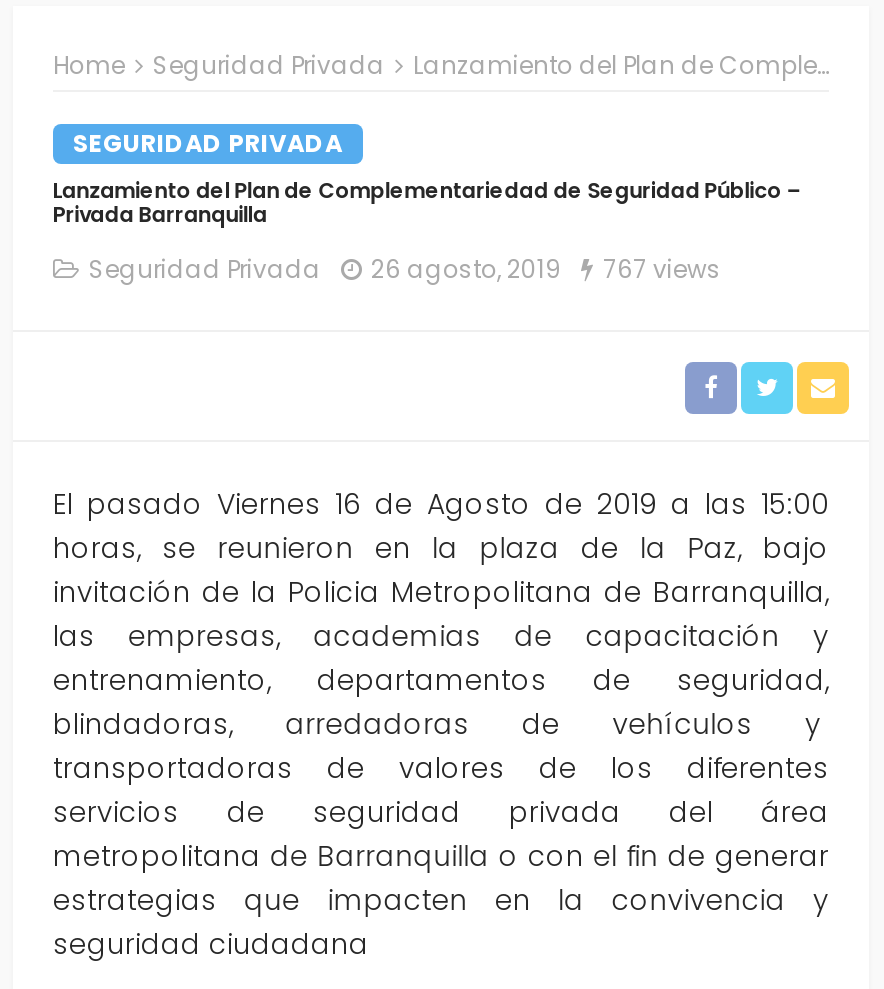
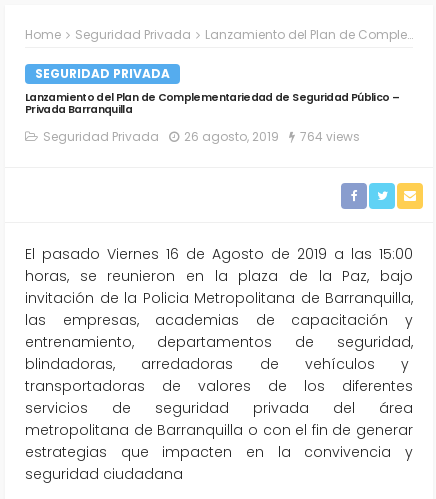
[89,251,721,285] Seguridad Privada 26 agosto, 2019 767 views -> [43,128,360,145] Seguridad Privada 26 agosto, 2019 764 views

